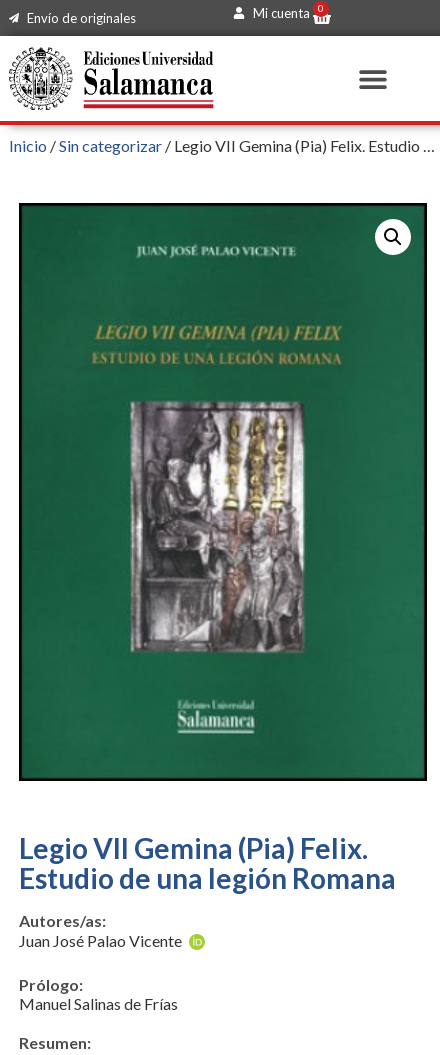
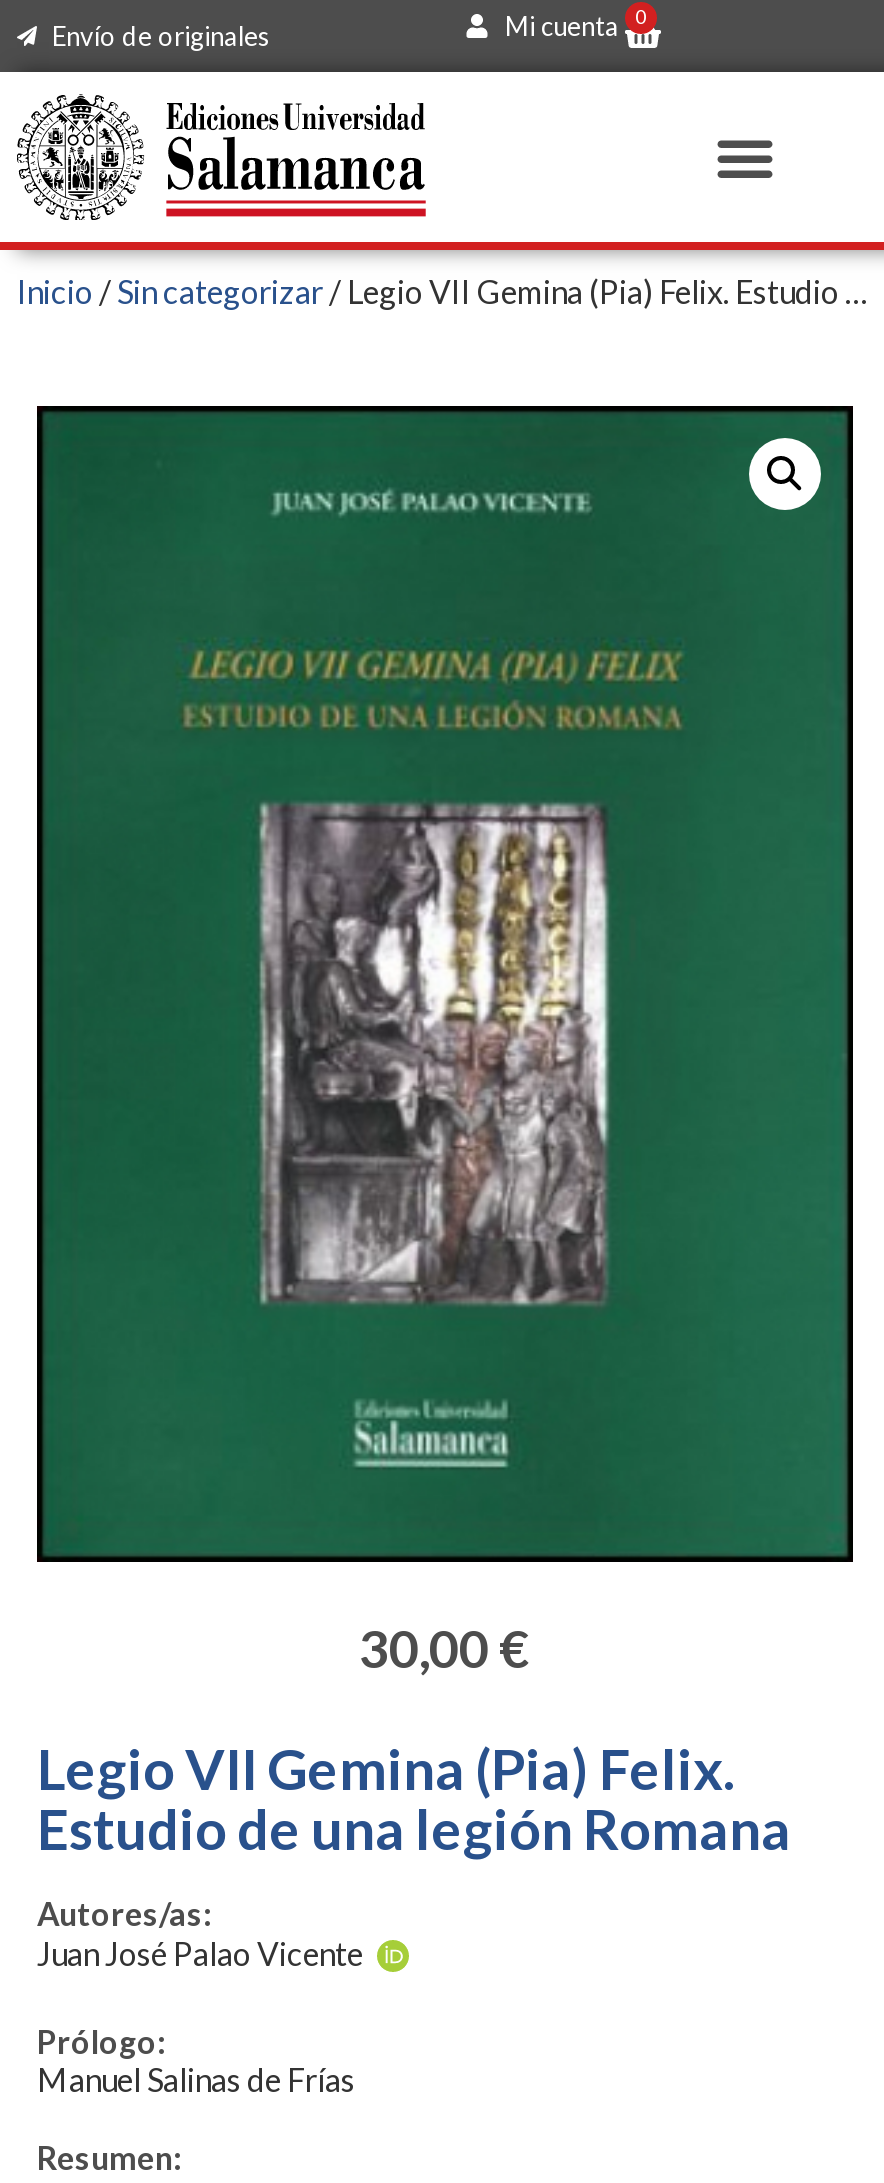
none -> [359,1616,531,1680] 30,00 €

